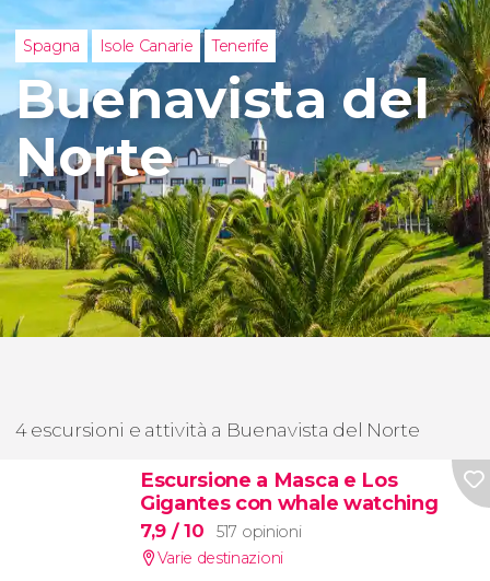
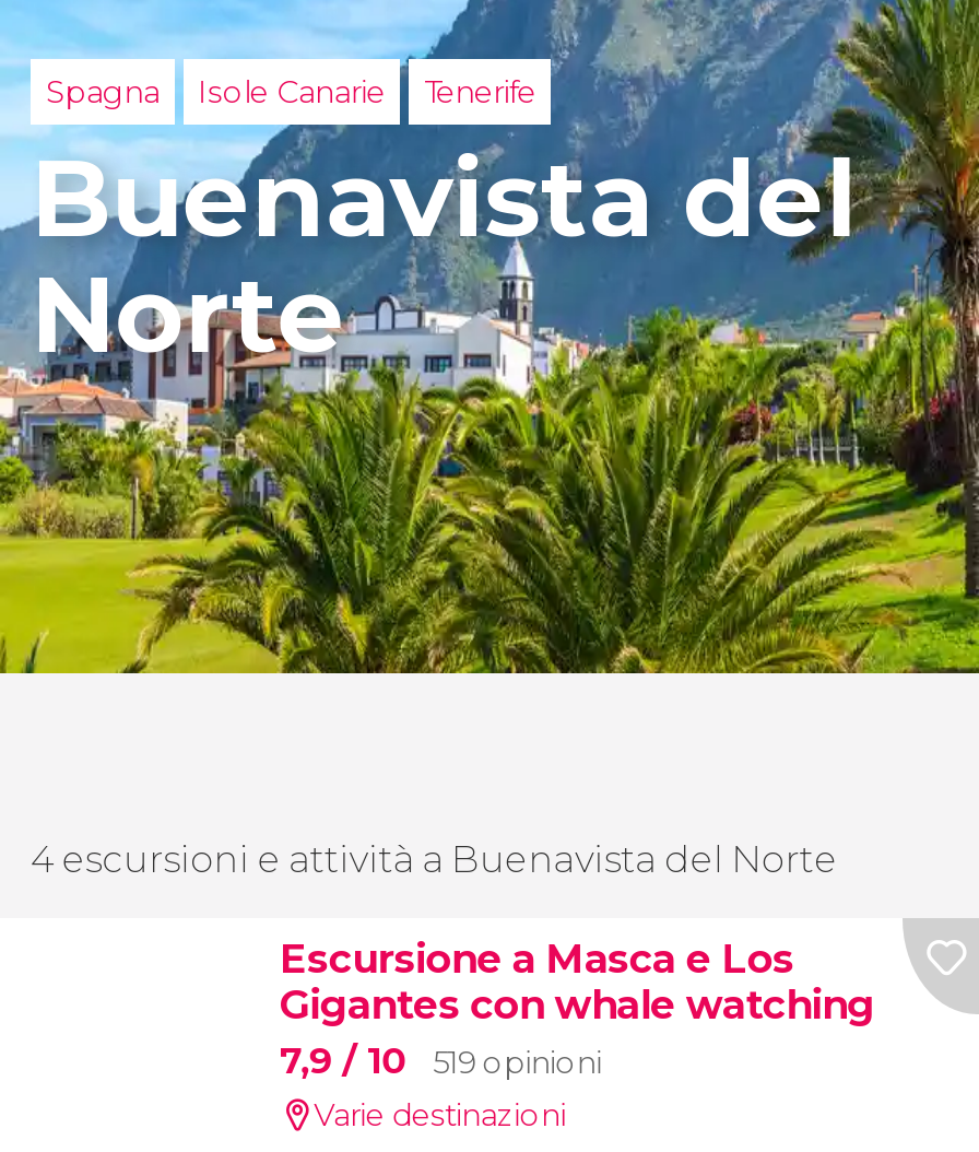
[140,520,301,542] 7,9 / 10 517 opinioni -> [280,1039,602,1083] 7,9 / 10 519 opinioni

